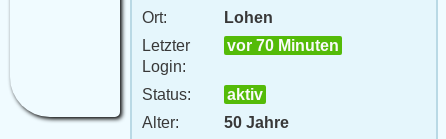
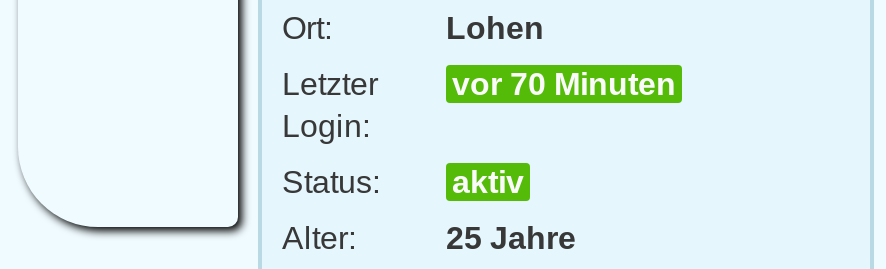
[224,114,289,131] 50 Jahre -> [446,221,576,255] 25 Jahre

